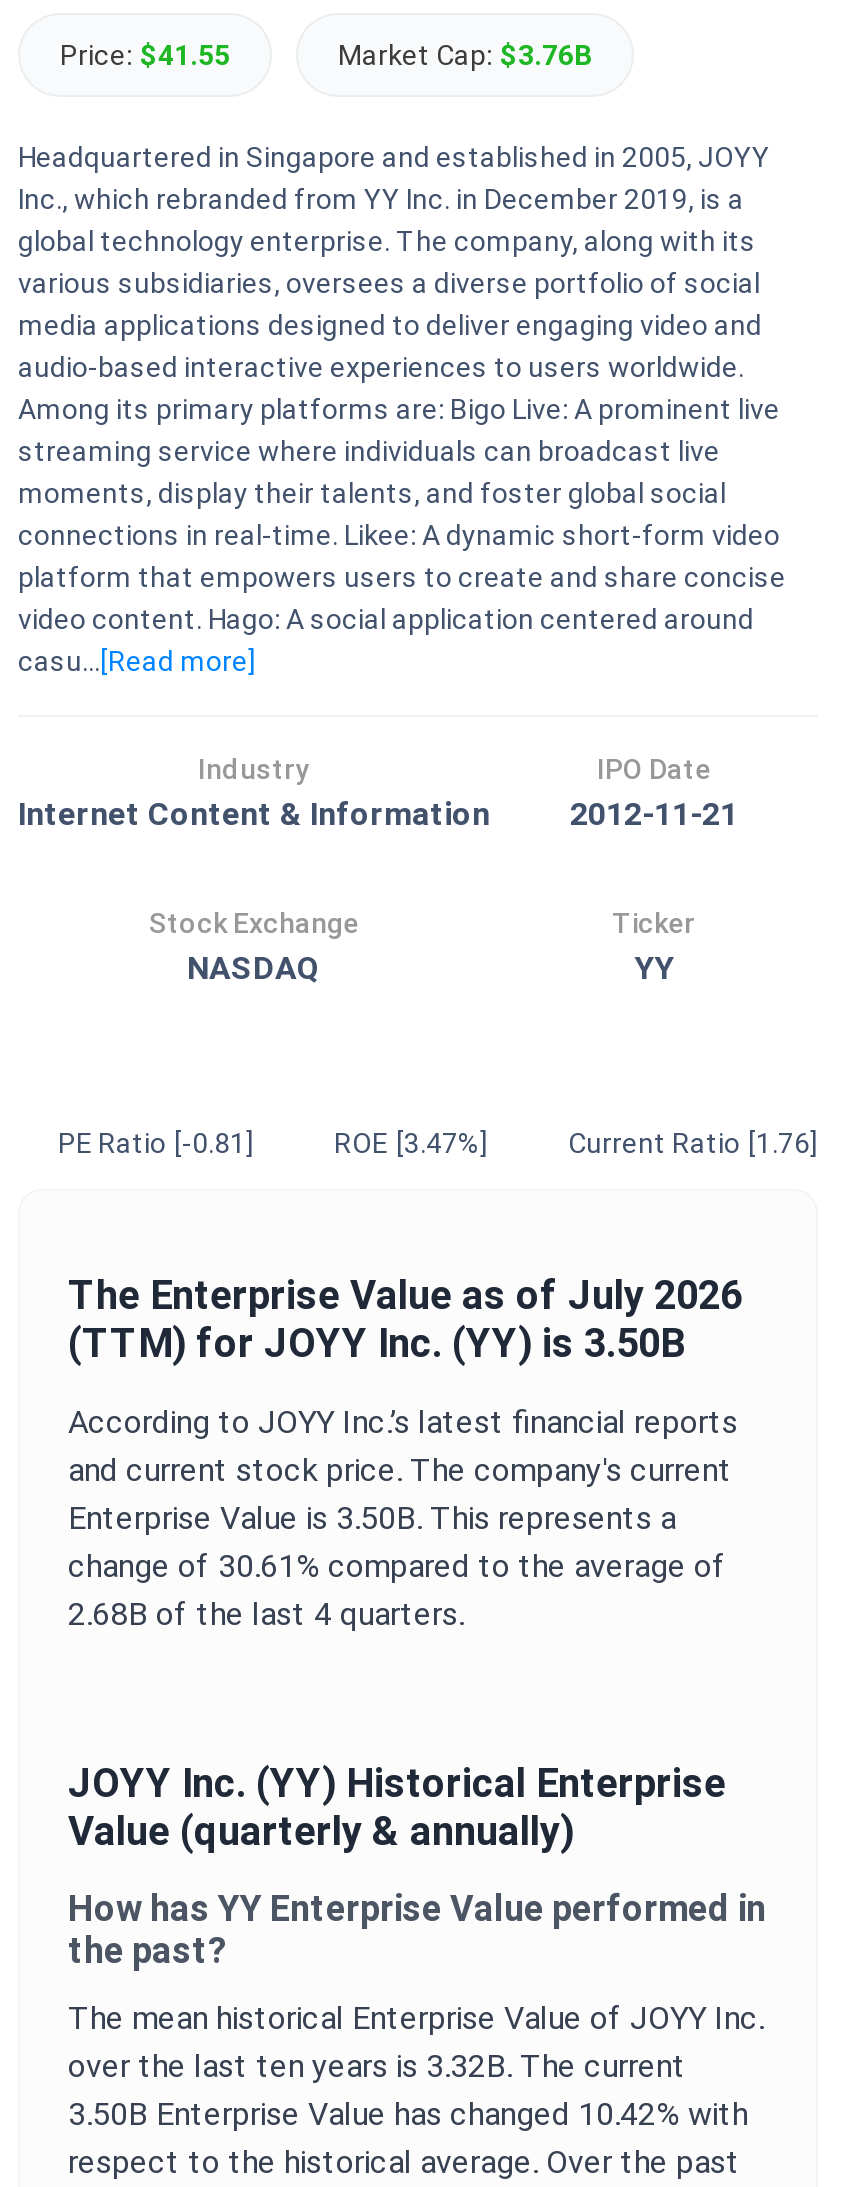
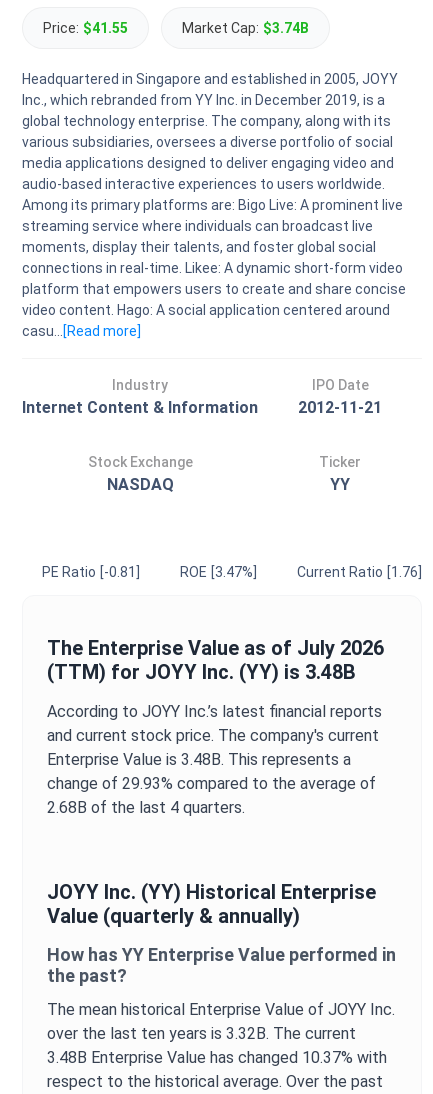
[338,39,592,71] Market Cap: $3.76B -> [182,20,309,36] Market Cap: $3.74B
[68,1319,686,1367] (TTM) for JOYY Inc. (YY) is 3.50B -> [47,660,356,684] (TTM) for JOYY Inc. (YY) is 3.48B
[68,1499,676,1537] Enterprise Value is 3.50B. This represents a -> [47,750,351,769] Enterprise Value is 3.48B. This represents a
[68,1547,726,1585] change of 30.61% compared to the average of -> [47,774,376,793] change of 29.93% compared to the average of
[68,2095,748,2133] 3.50B Enterprise Value has changed 10.42% with -> [47,1048,387,1067] 3.48B Enterprise Value has changed 10.37% with

